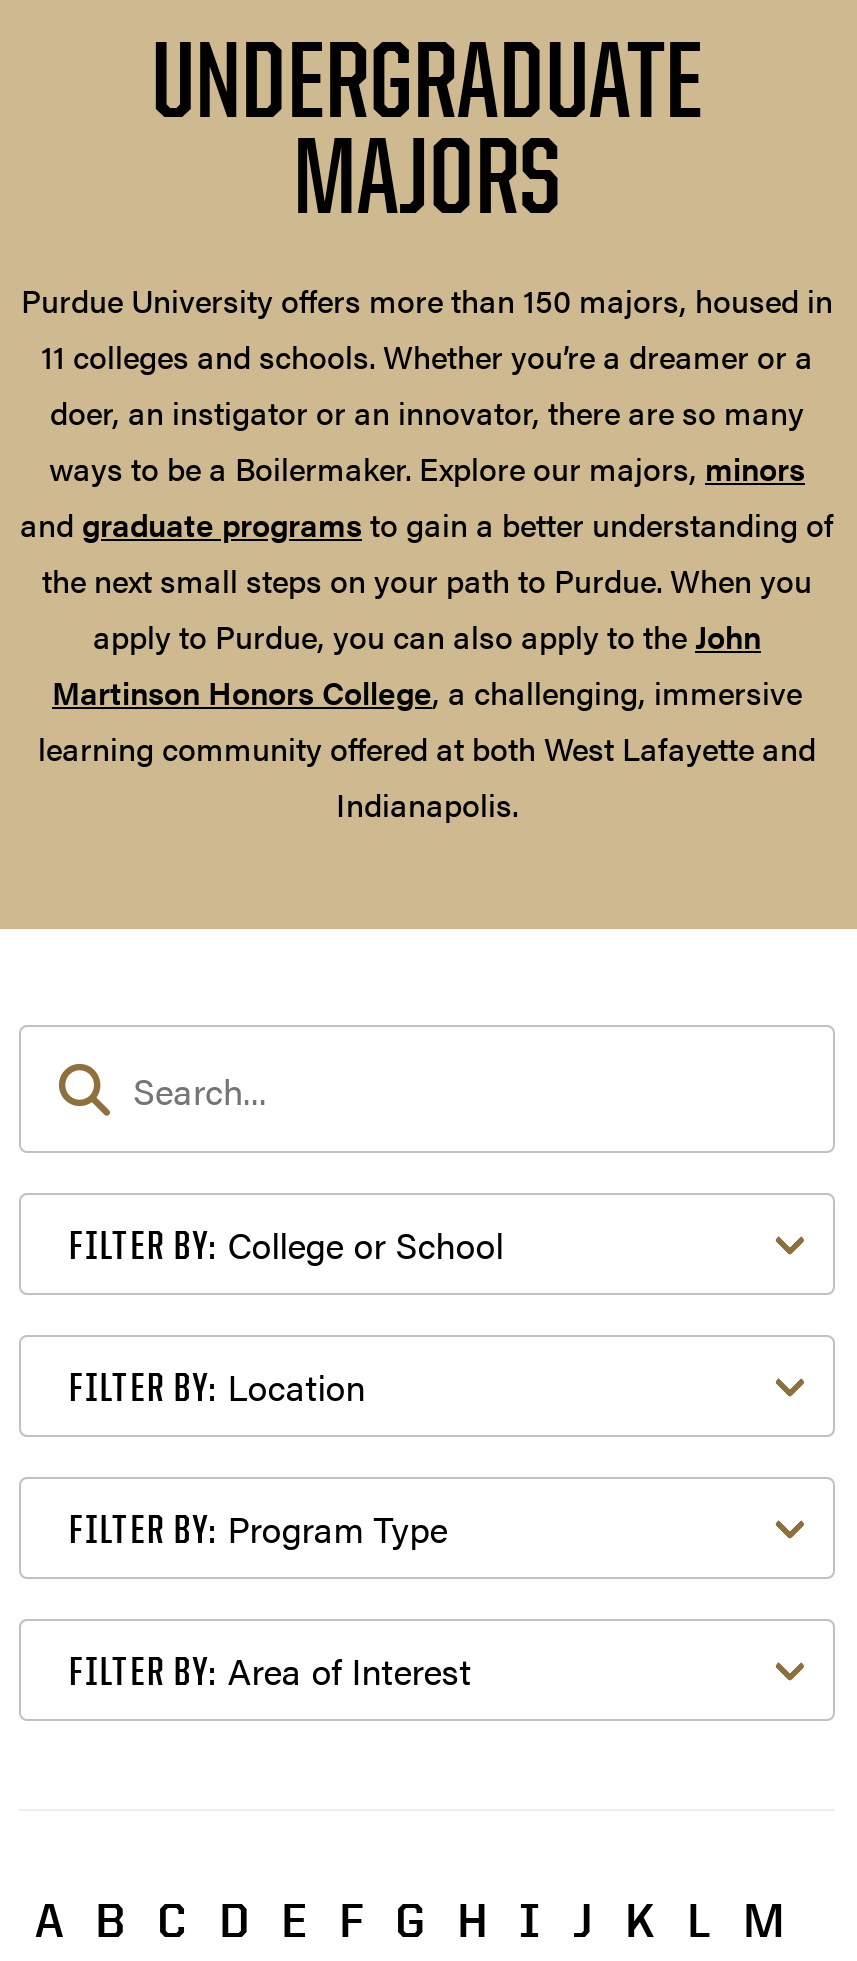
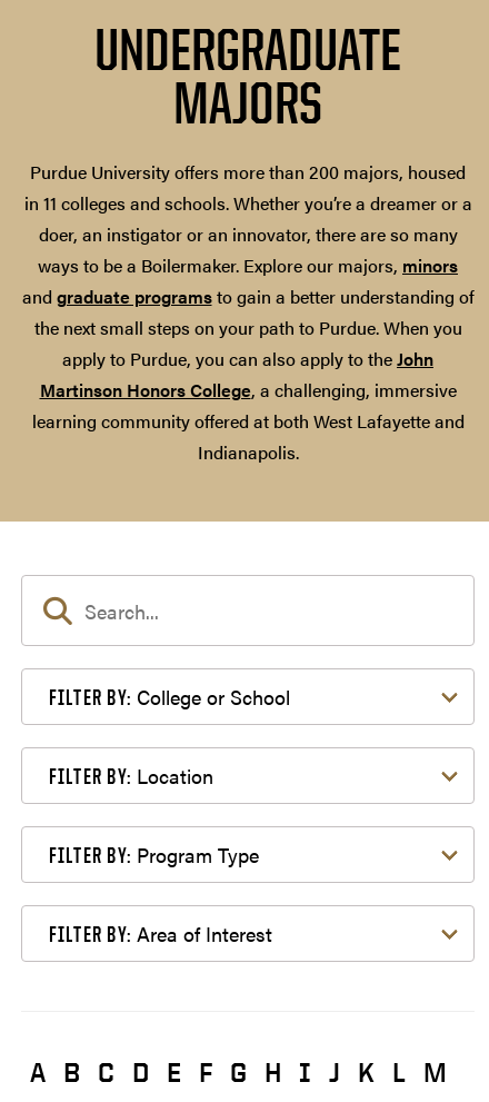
[21,277,833,379] Purdue University offers more than 150 majors, housed in | 11 colleges and schools. Whether you’re a dreamer or a -> [24,159,472,216] Purdue University offers more than 200 majors, housed | in 11 colleges and schools. Whether you’re a dreamer or a

